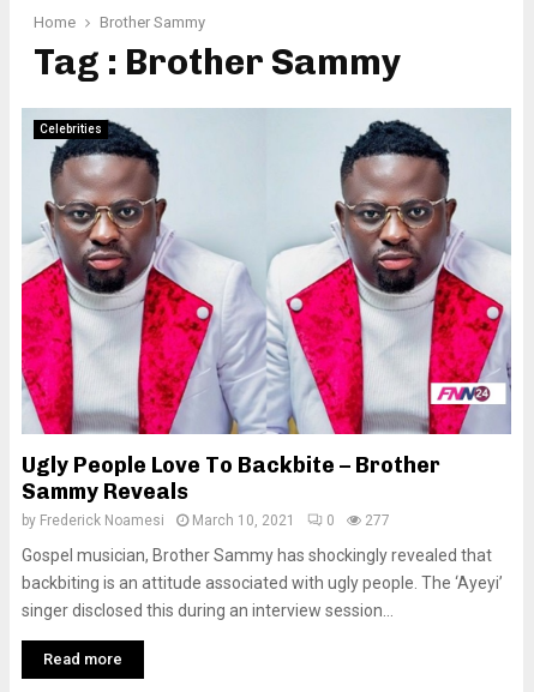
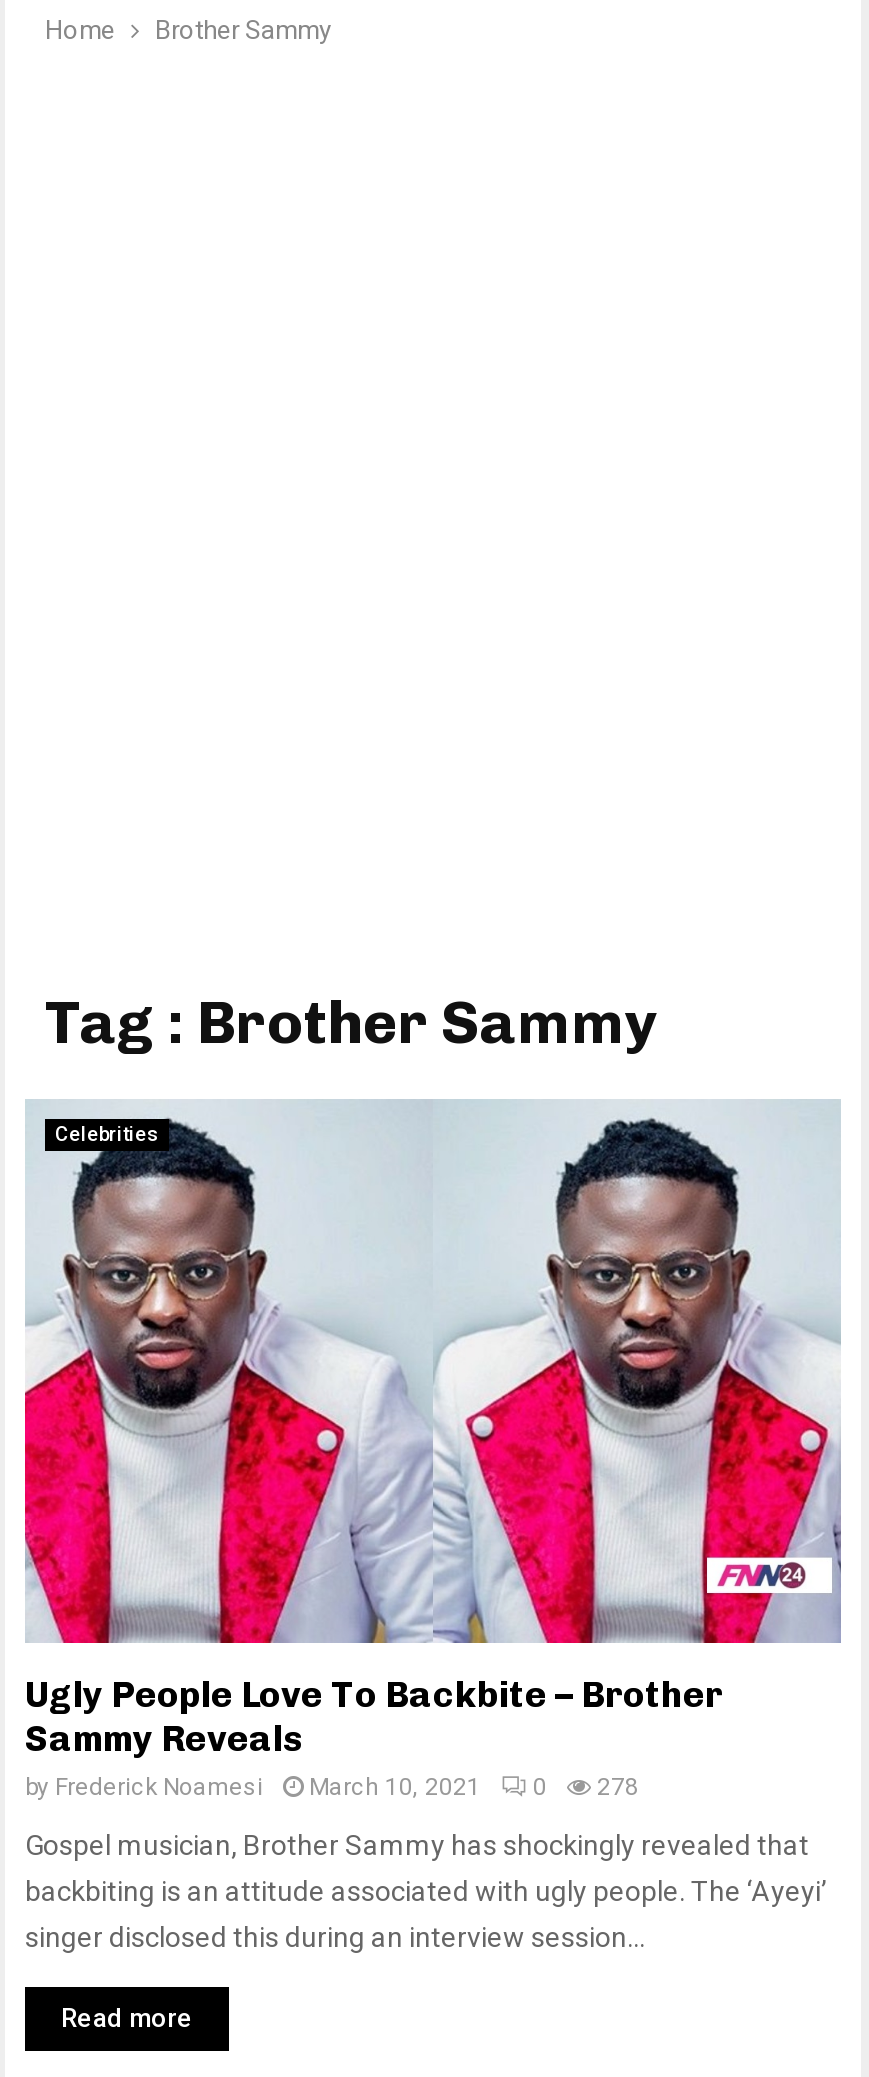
[22,512,390,529] by Frederick Noamesi March 10, 2021 0 277 -> [25,1773,639,1801] by Frederick Noamesi March 10, 2021 0 278

